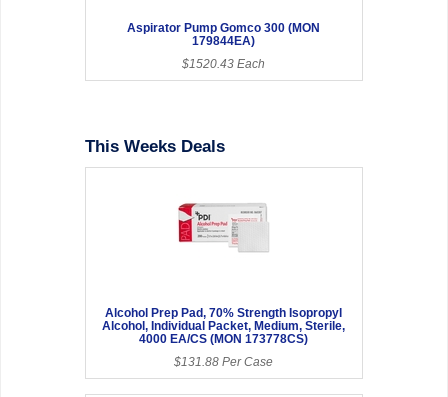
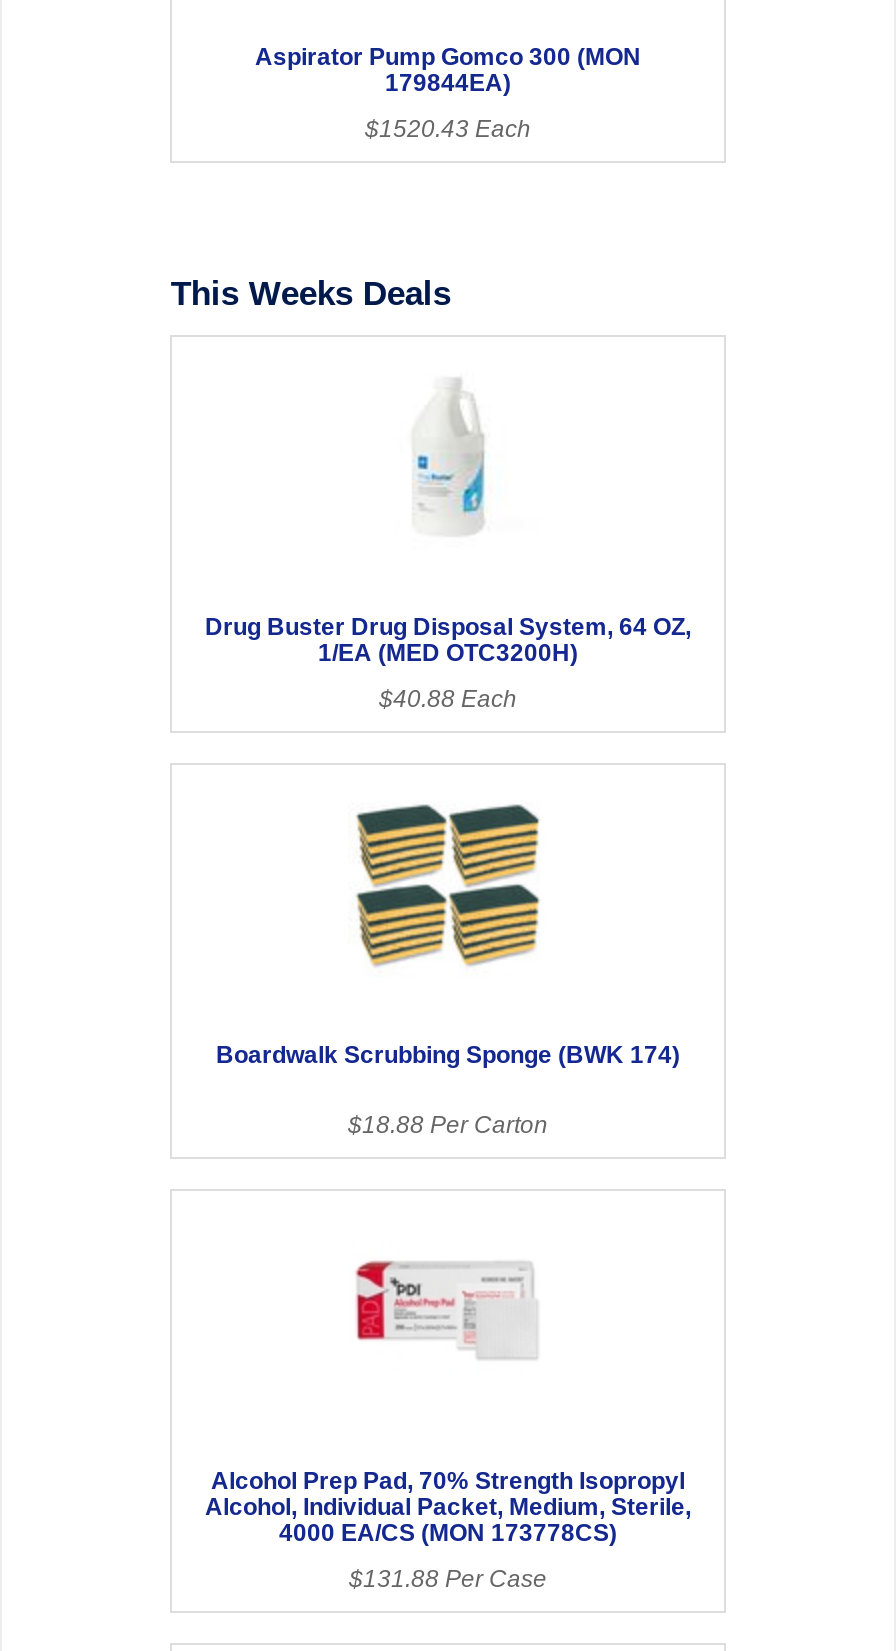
none -> [205,377,691,714] [image] | Drug Buster Drug Disposal System, 64 OZ, | 1/EA (MED OTC3200H) | $40.88 Each
none -> [216,803,680,1140] [image] | Boardwalk Scrubbing Sponge (BWK 174) | $18.88 Per Carton

